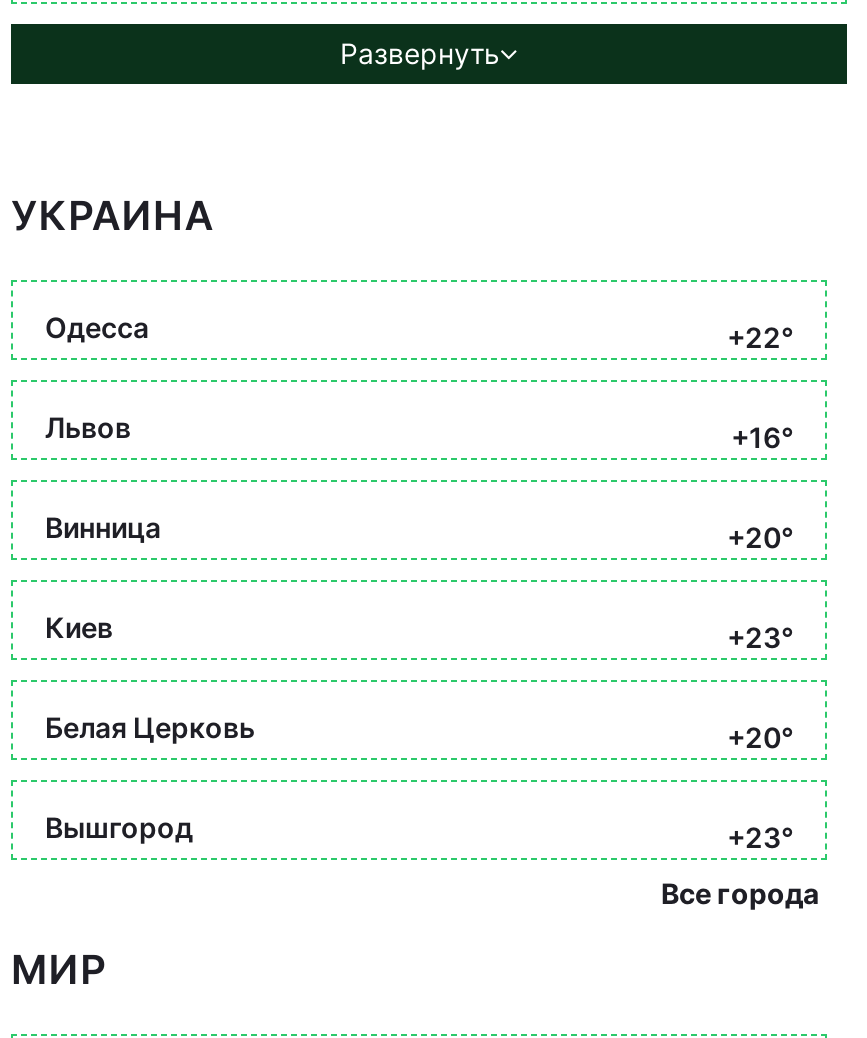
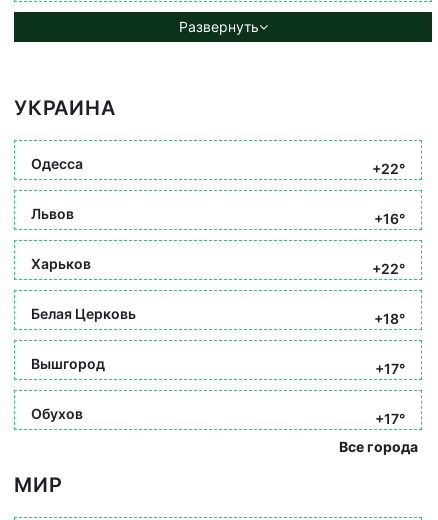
[45,509,793,654] Винница | +20° | Киев | +23° -> [31,254,405,277] Харьков | +22°
moved [45,709,255,743] -> [31,304,136,321]: Белая Церковь
[727,720,793,754] +20° -> [374,310,405,327] +18°
moved [45,809,193,843] -> [31,354,105,371]: Вышгород
[727,820,793,854] +23° -> [31,360,405,427] +17° | Обухов | +17°

